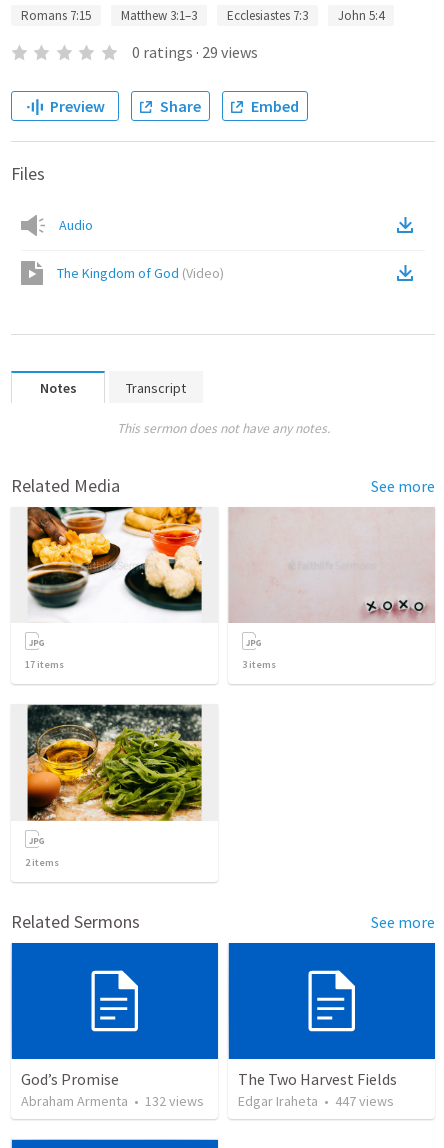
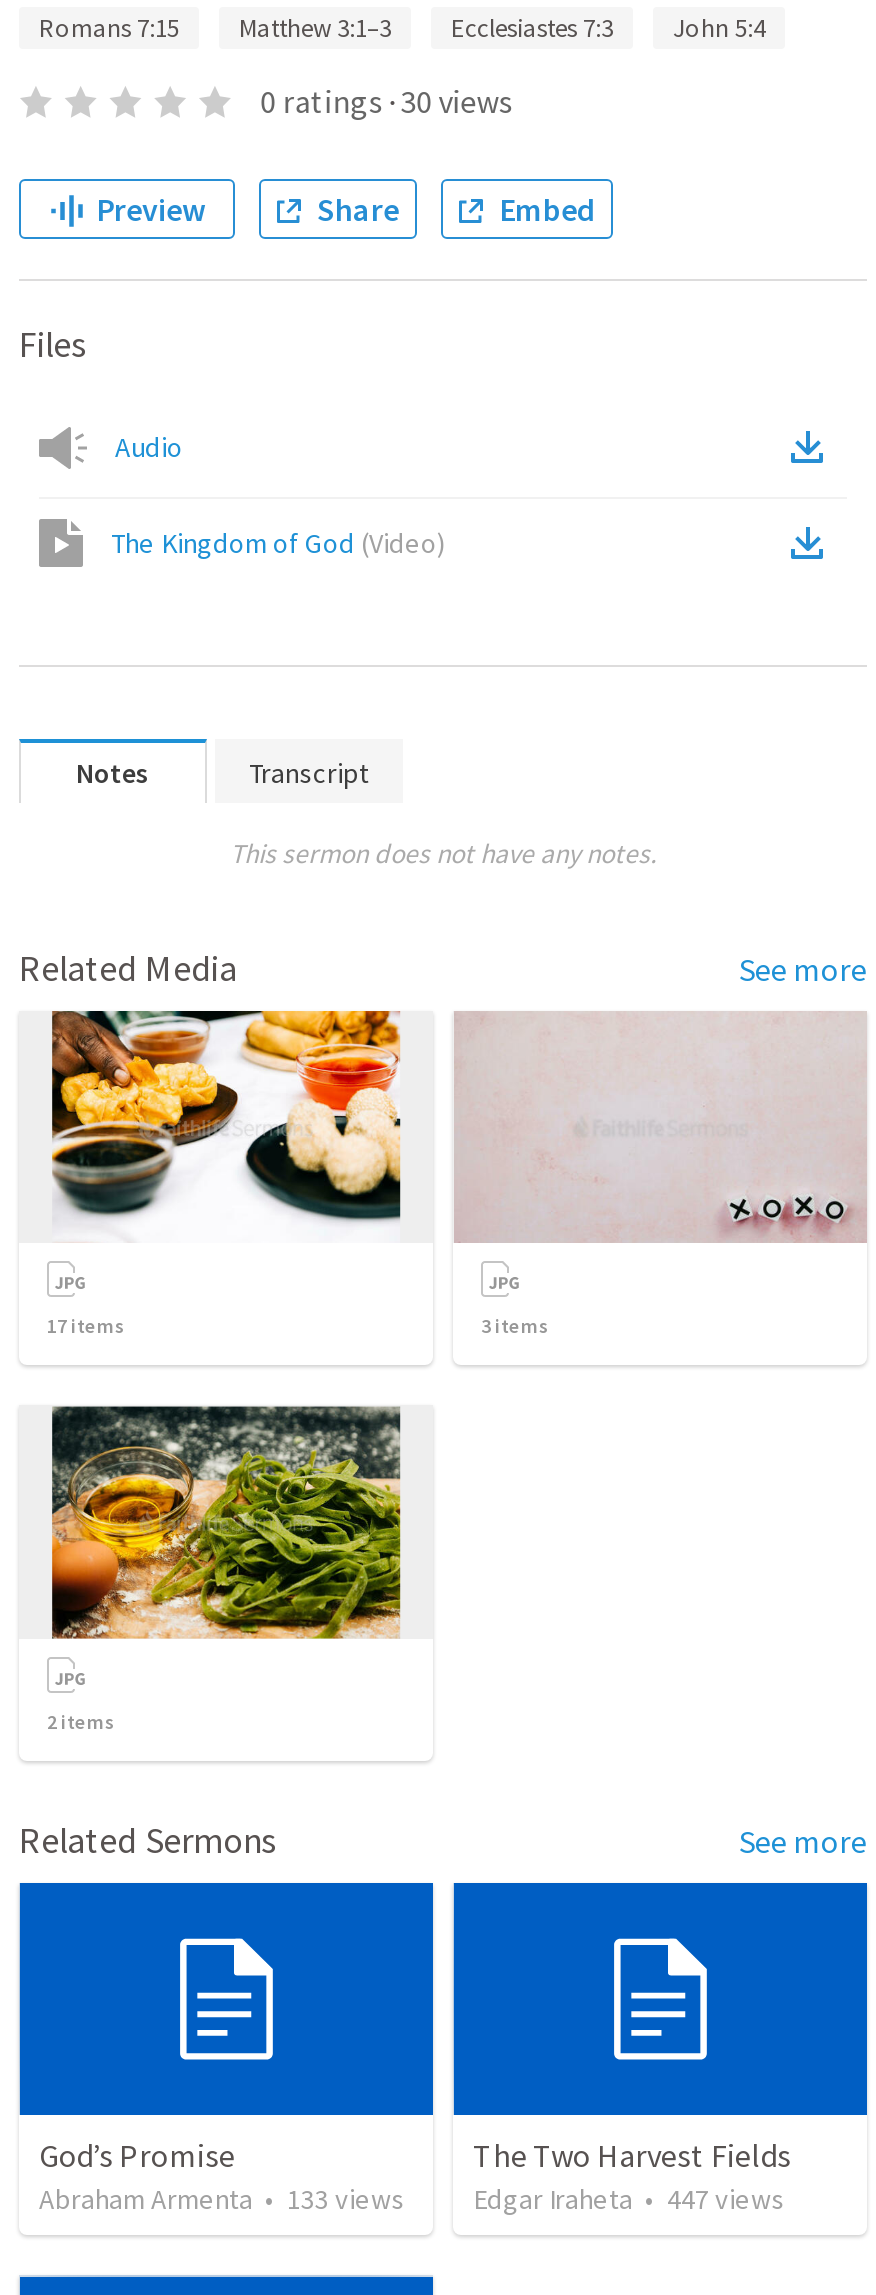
[132,42,258,62] 0 ratings · 29 views -> [260,81,512,121] 0 ratings · 30 views
[21,1092,204,1110] Abraham Armenta • 132 views -> [39,2182,405,2218] Abraham Armenta • 133 views

